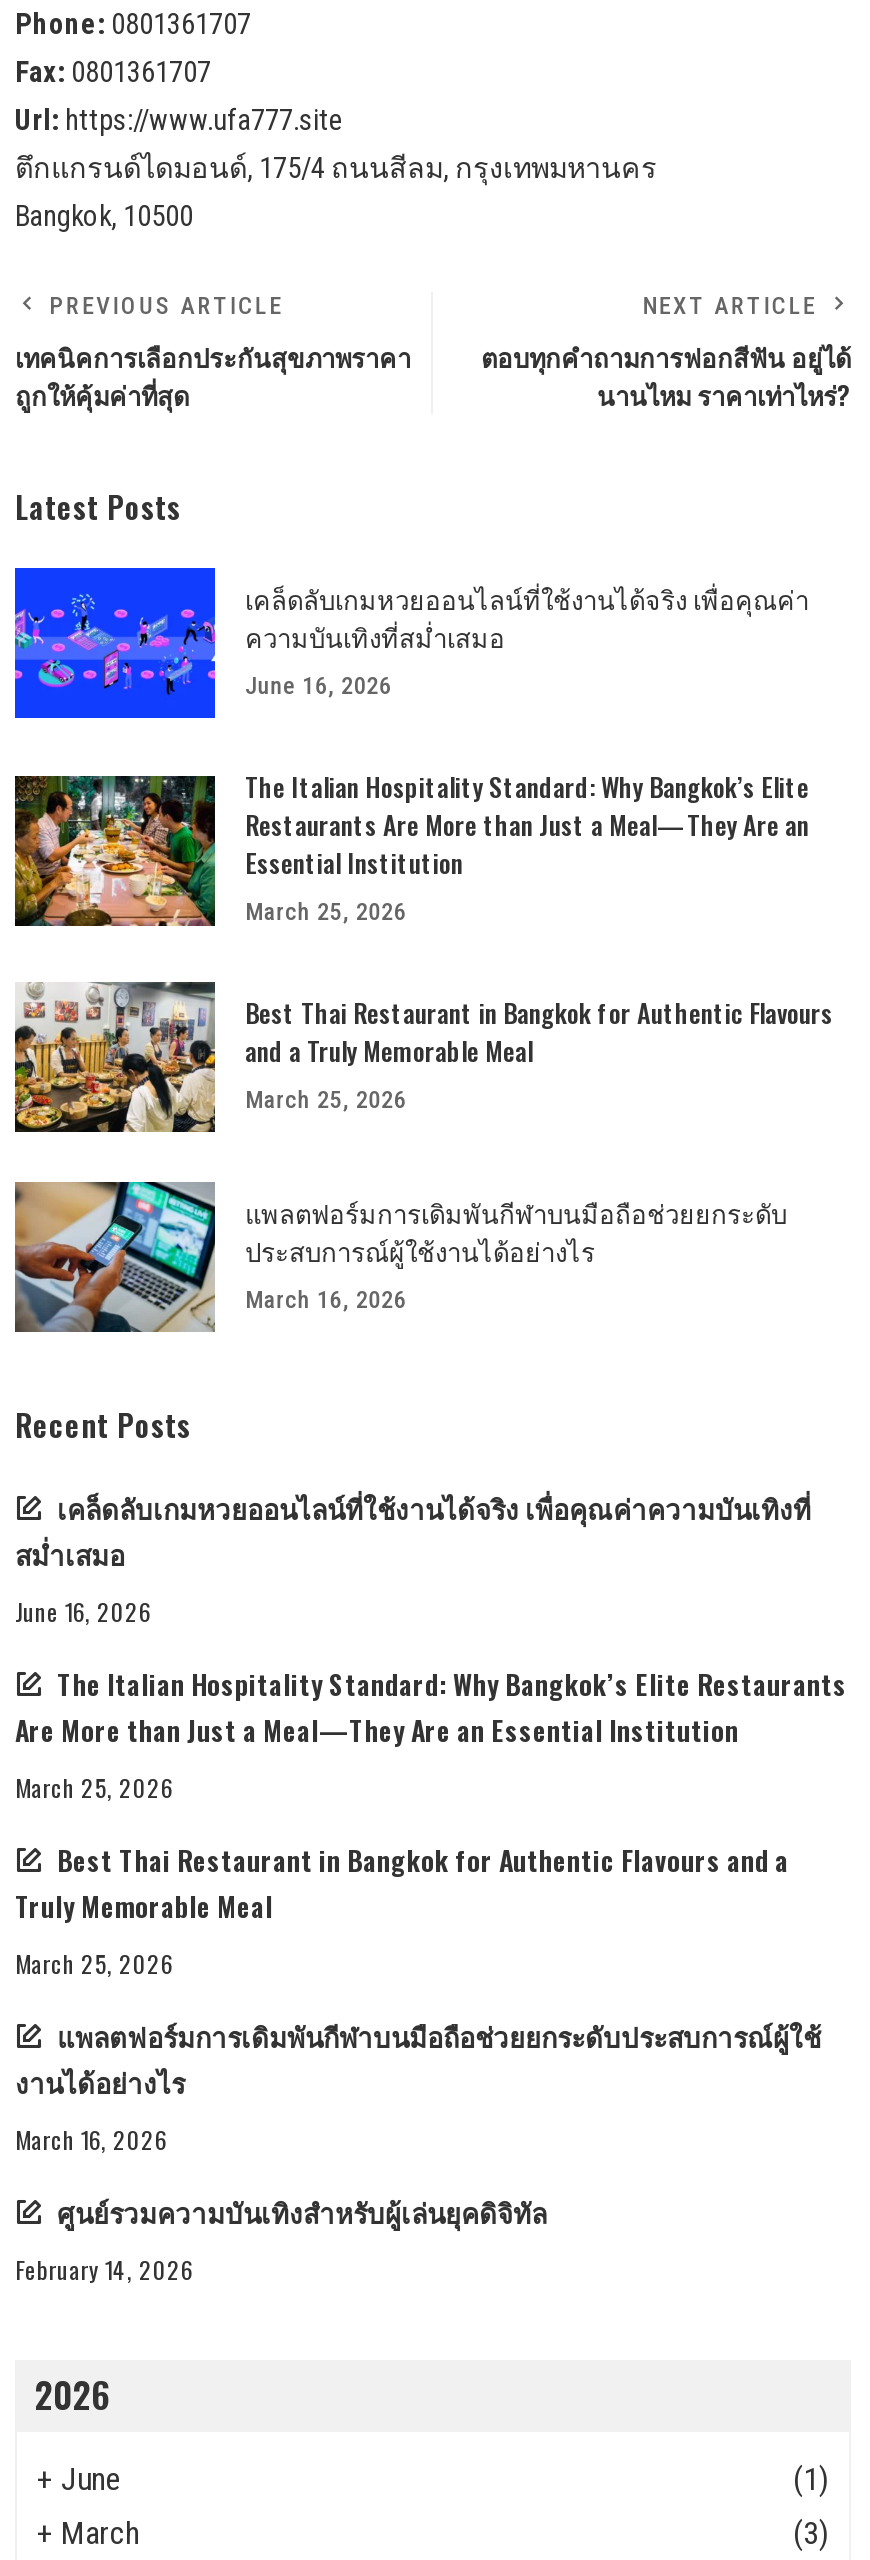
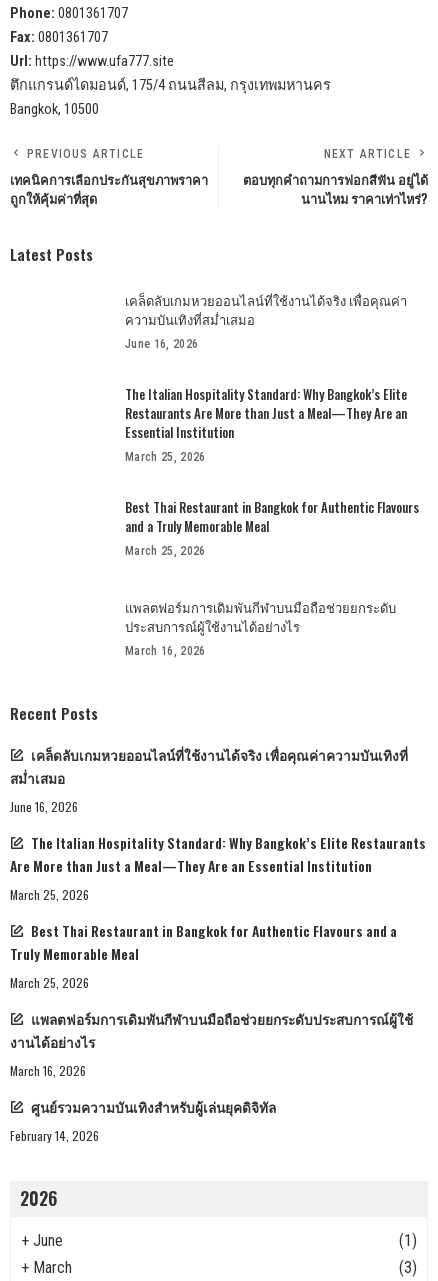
[13,566,217,720] [image] -> none
[13,774,217,928] [image] -> none
[13,980,217,1134] [image] -> none
[13,1180,217,1334] [image] -> none

